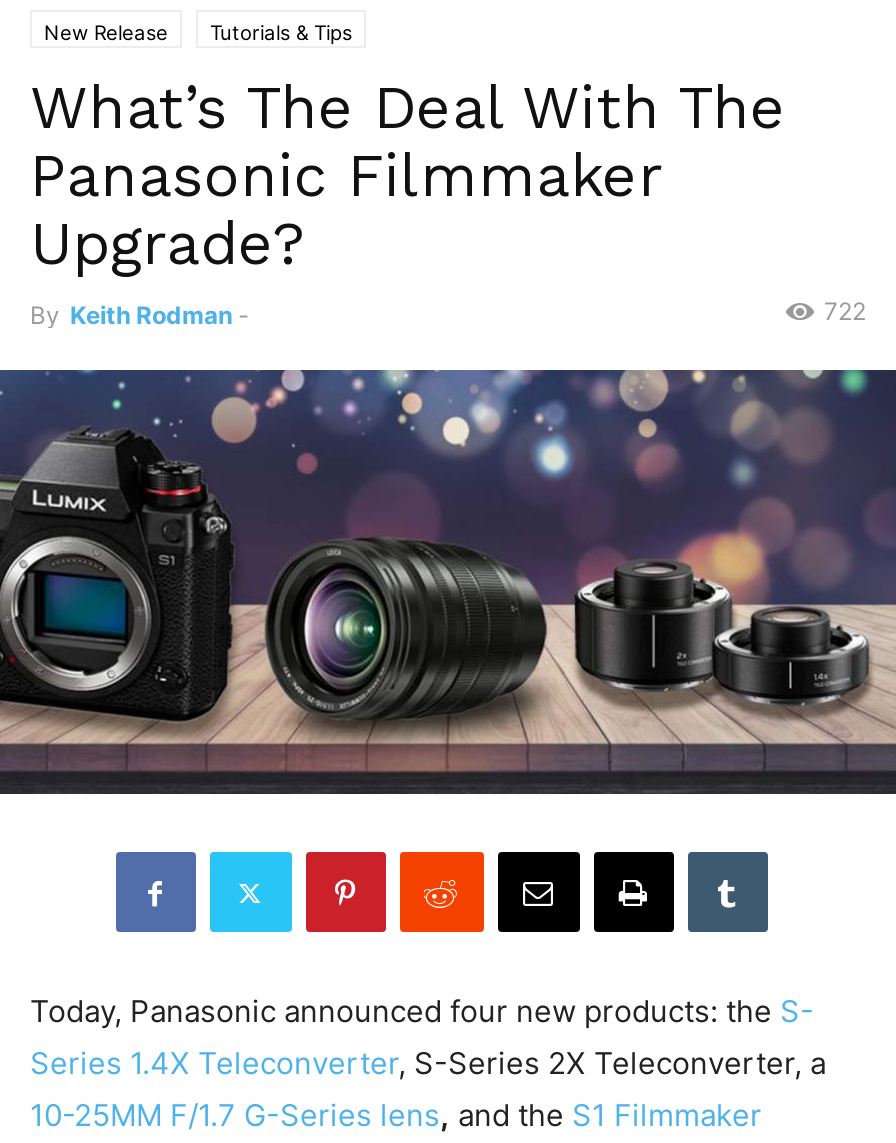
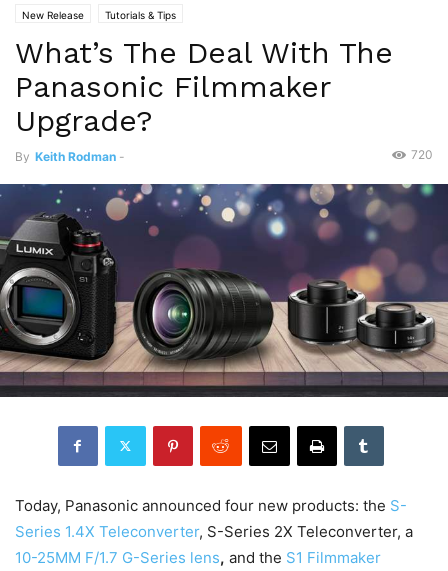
[824,296,866,326] 722 -> [411,147,433,162] 720

